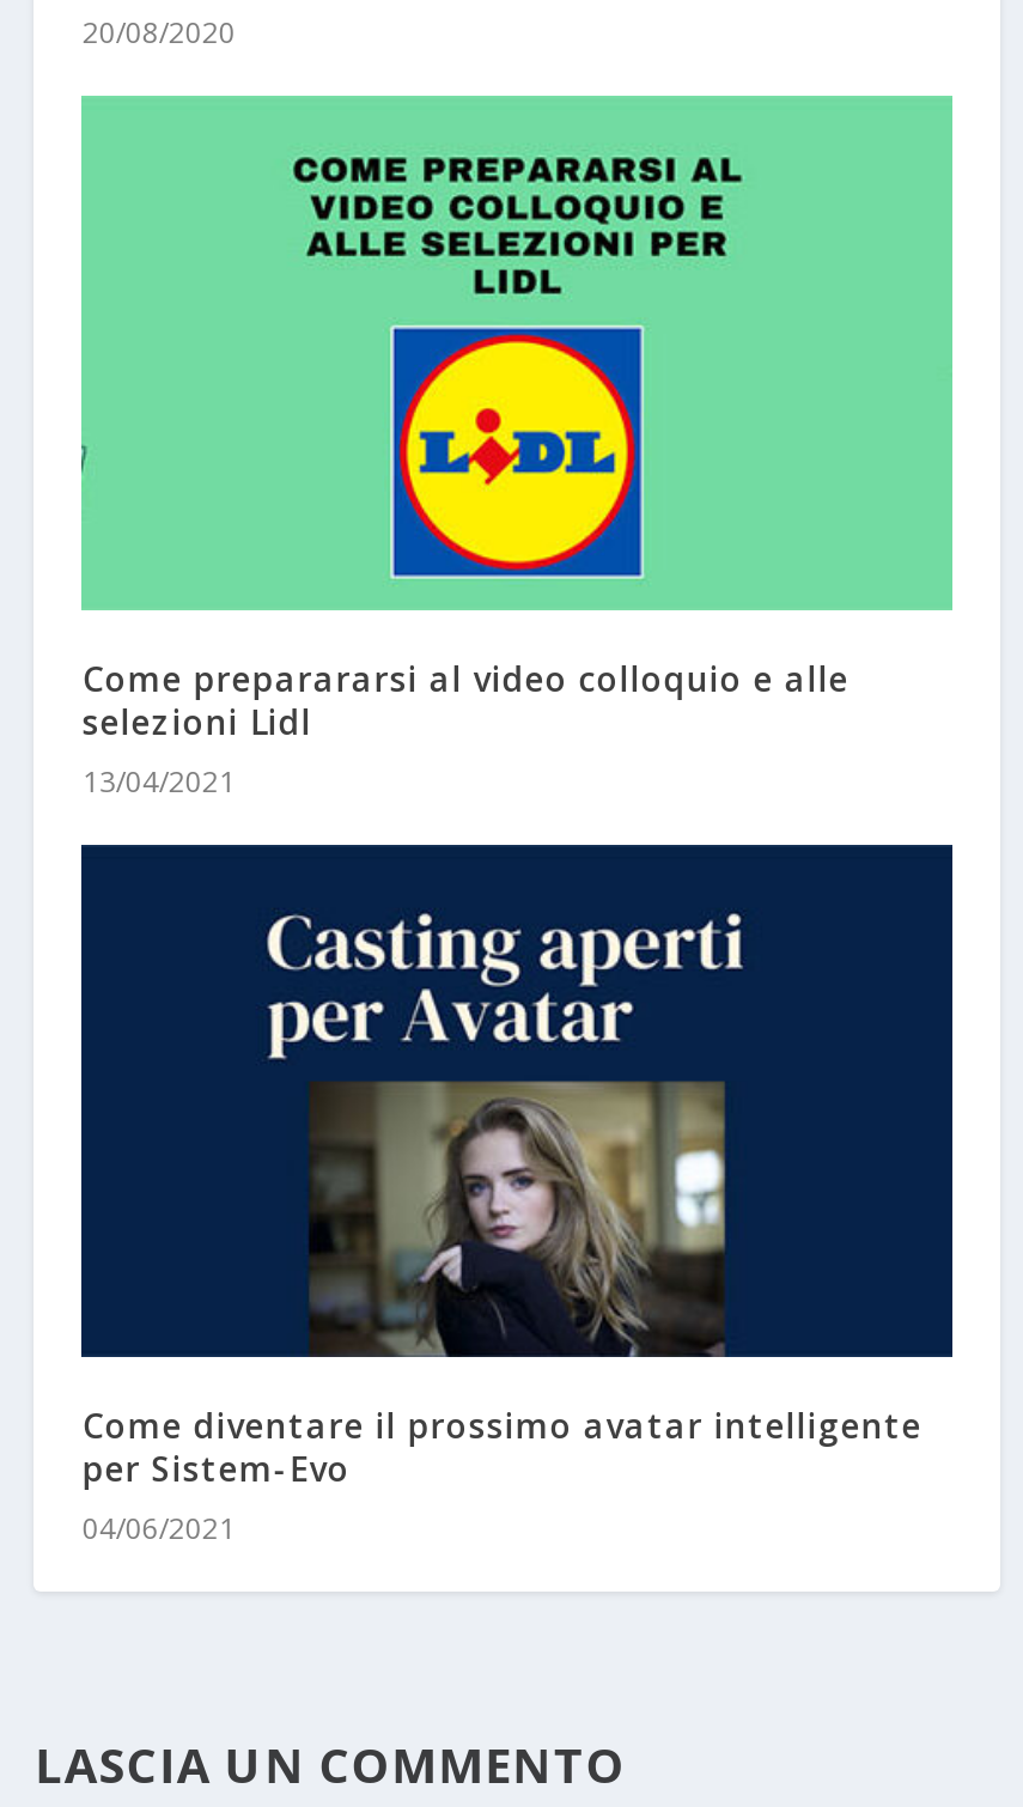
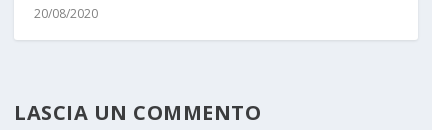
[79,96,952,801] [image] | Come preparararsi al video colloquio e alle | selezioni Lidl | 13/04/2021 -> none
[79,842,955,1549] [image] | Come diventare il prossimo avatar intelligente | per Sistem-Evo | 04/06/2021 -> none

